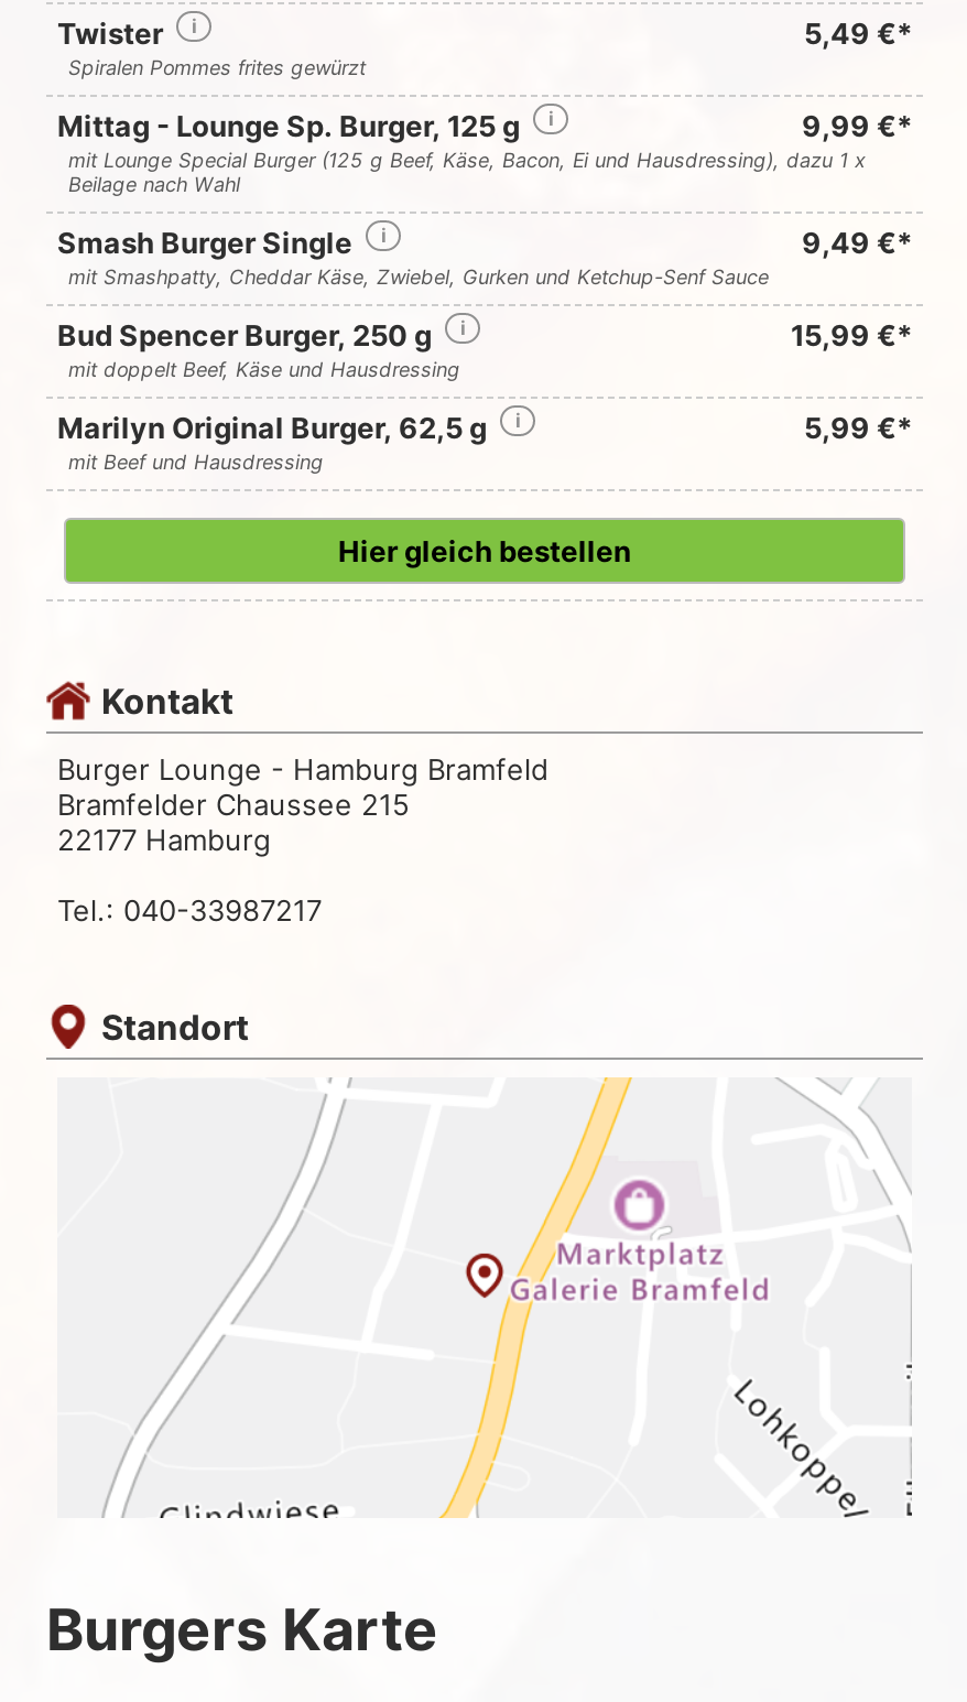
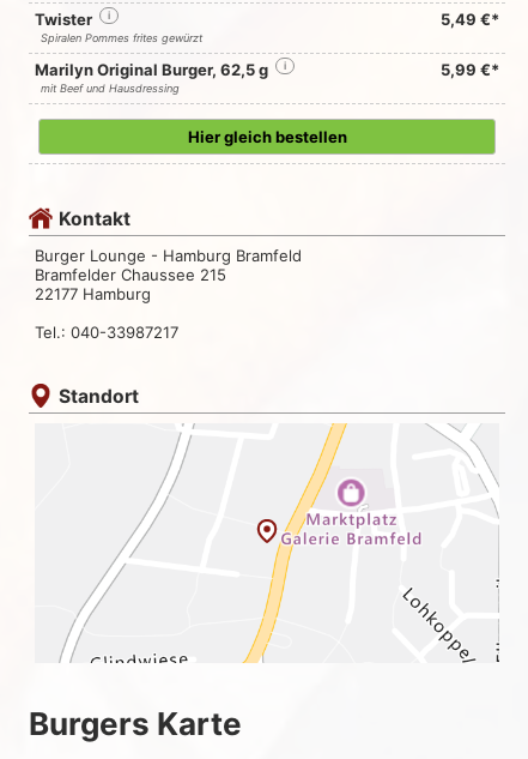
[57,108,912,381] Mittag - Lounge Sp. Burger, 125 g | 9,99 €* | mit Lounge Special Burger (125 g Beef, Käse, Bacon, Ei und Hausdressing), dazu 1 x | Beilage nach Wahl | Smash Burger Single | 9,49 €* | mit Smashpatty, Cheddar Käse, Zwiebel, Gurken und Ketchup-Senf Sauce | Bud Spencer Burger, 250 g | 15,99 €* | mit doppelt Beef, Käse und Hausdressing -> none

